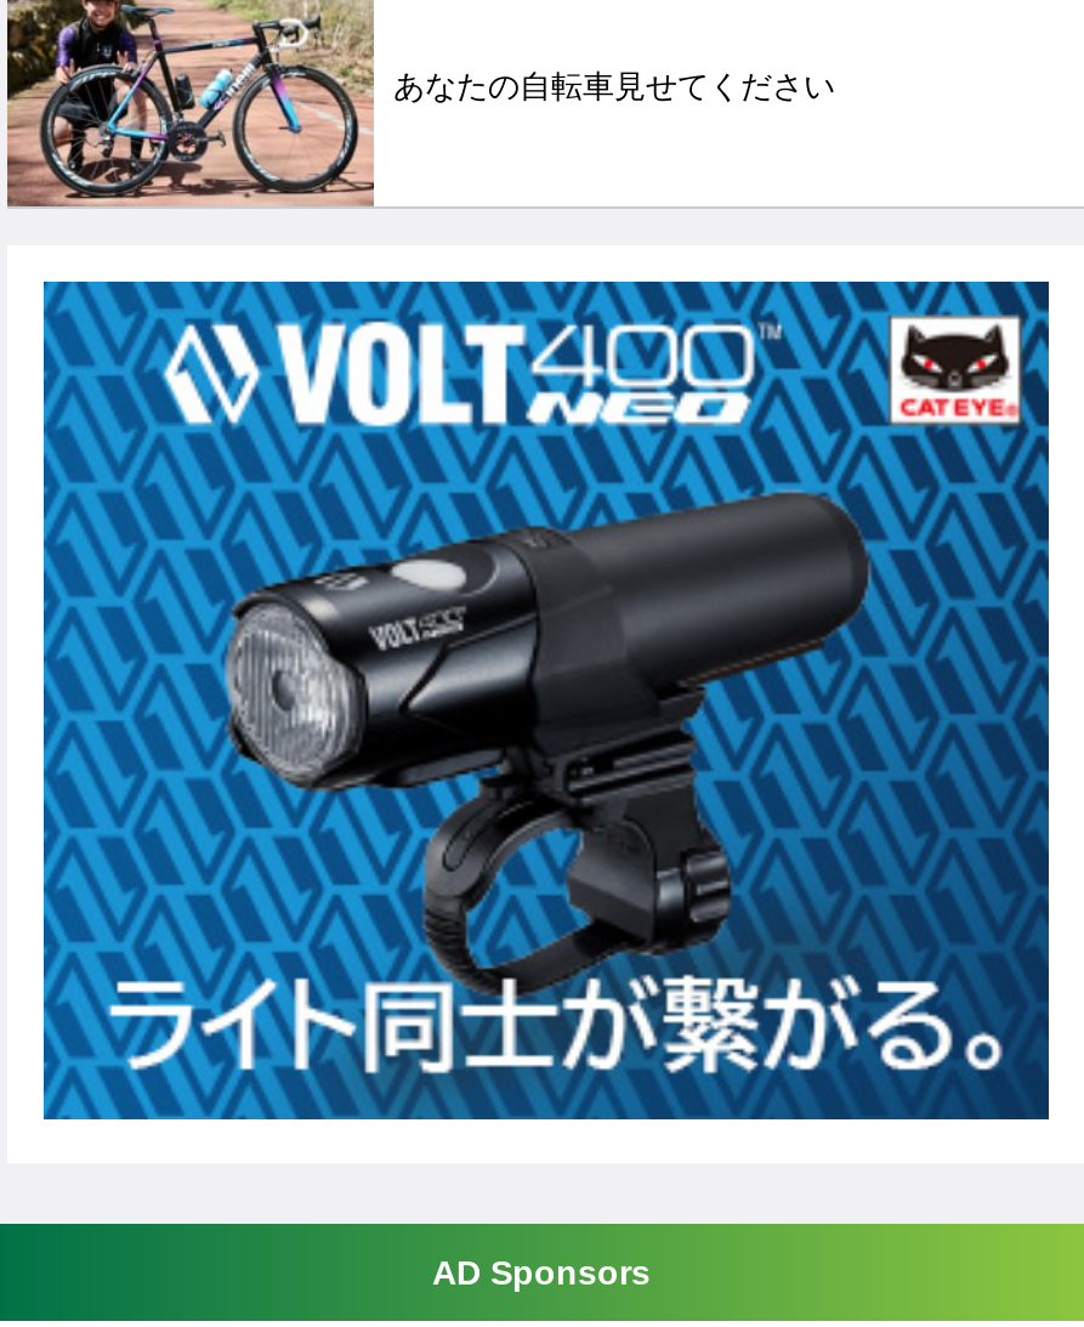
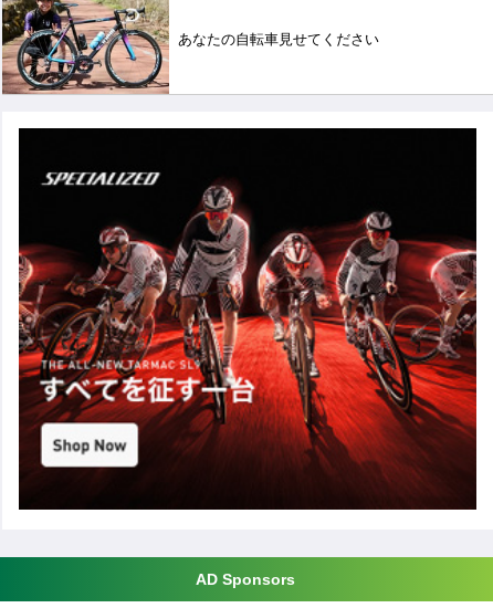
[41,279,1051,1122] [image] -> [18,127,478,511] [image]

